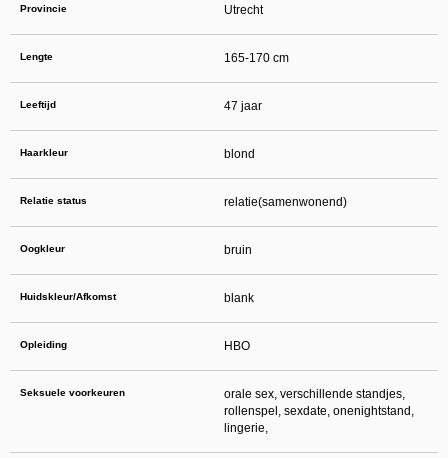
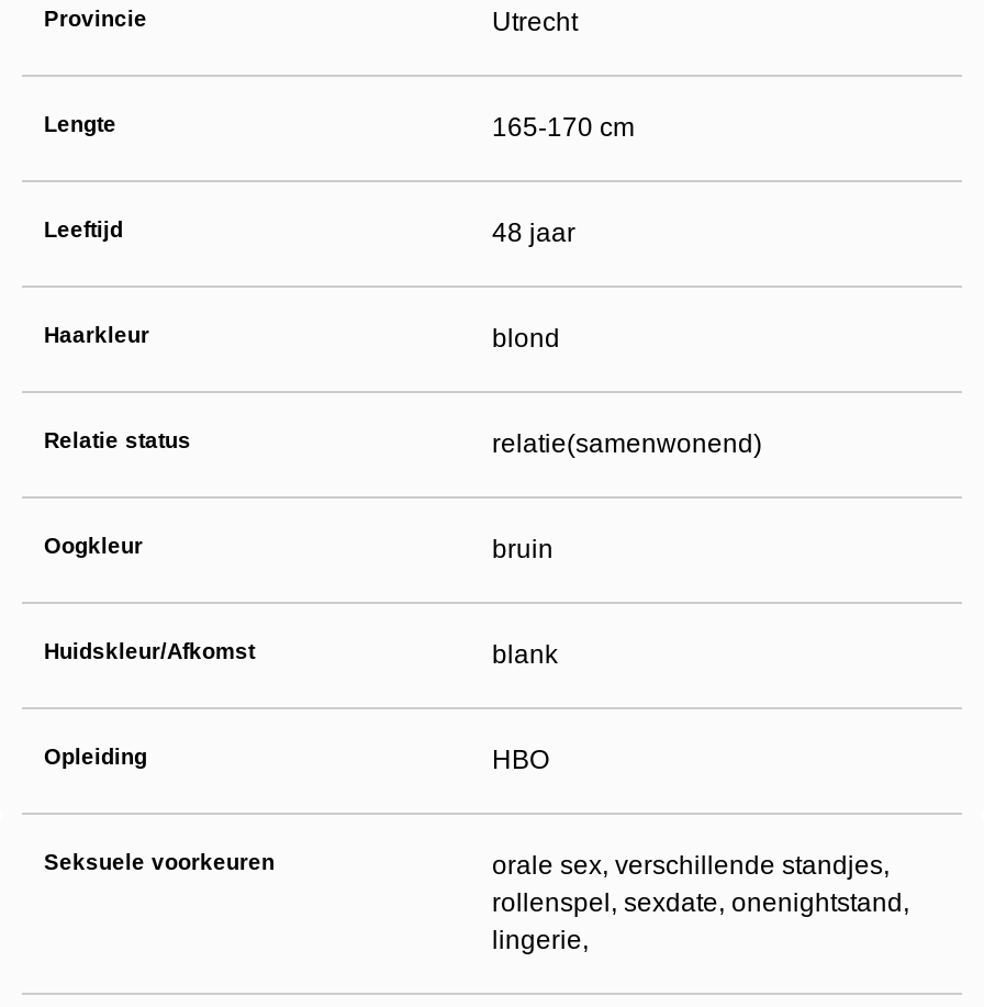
[224,99,262,113] 47 jaar -> [492,217,575,248] 48 jaar

